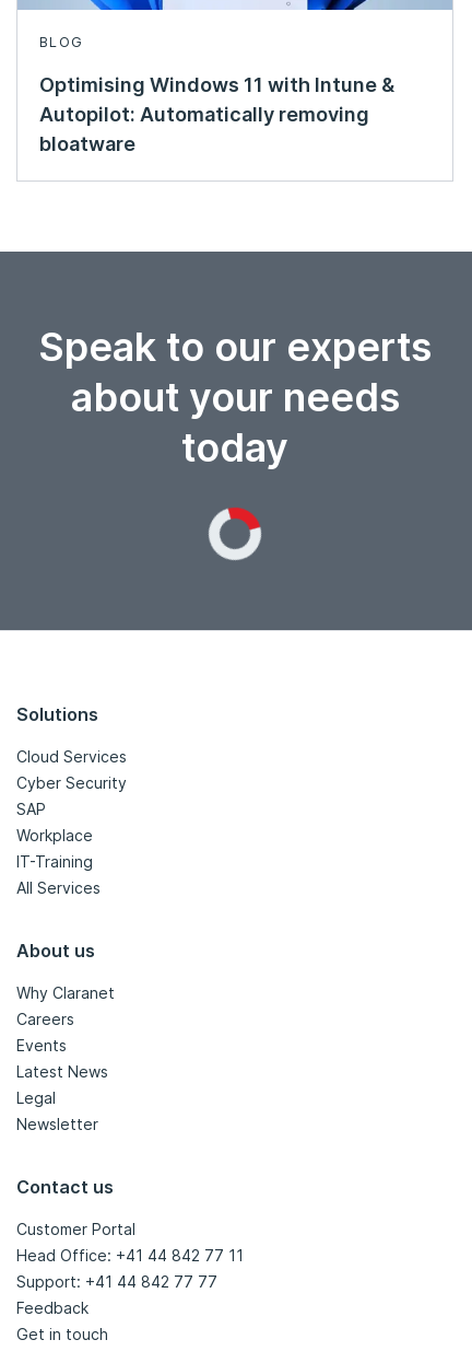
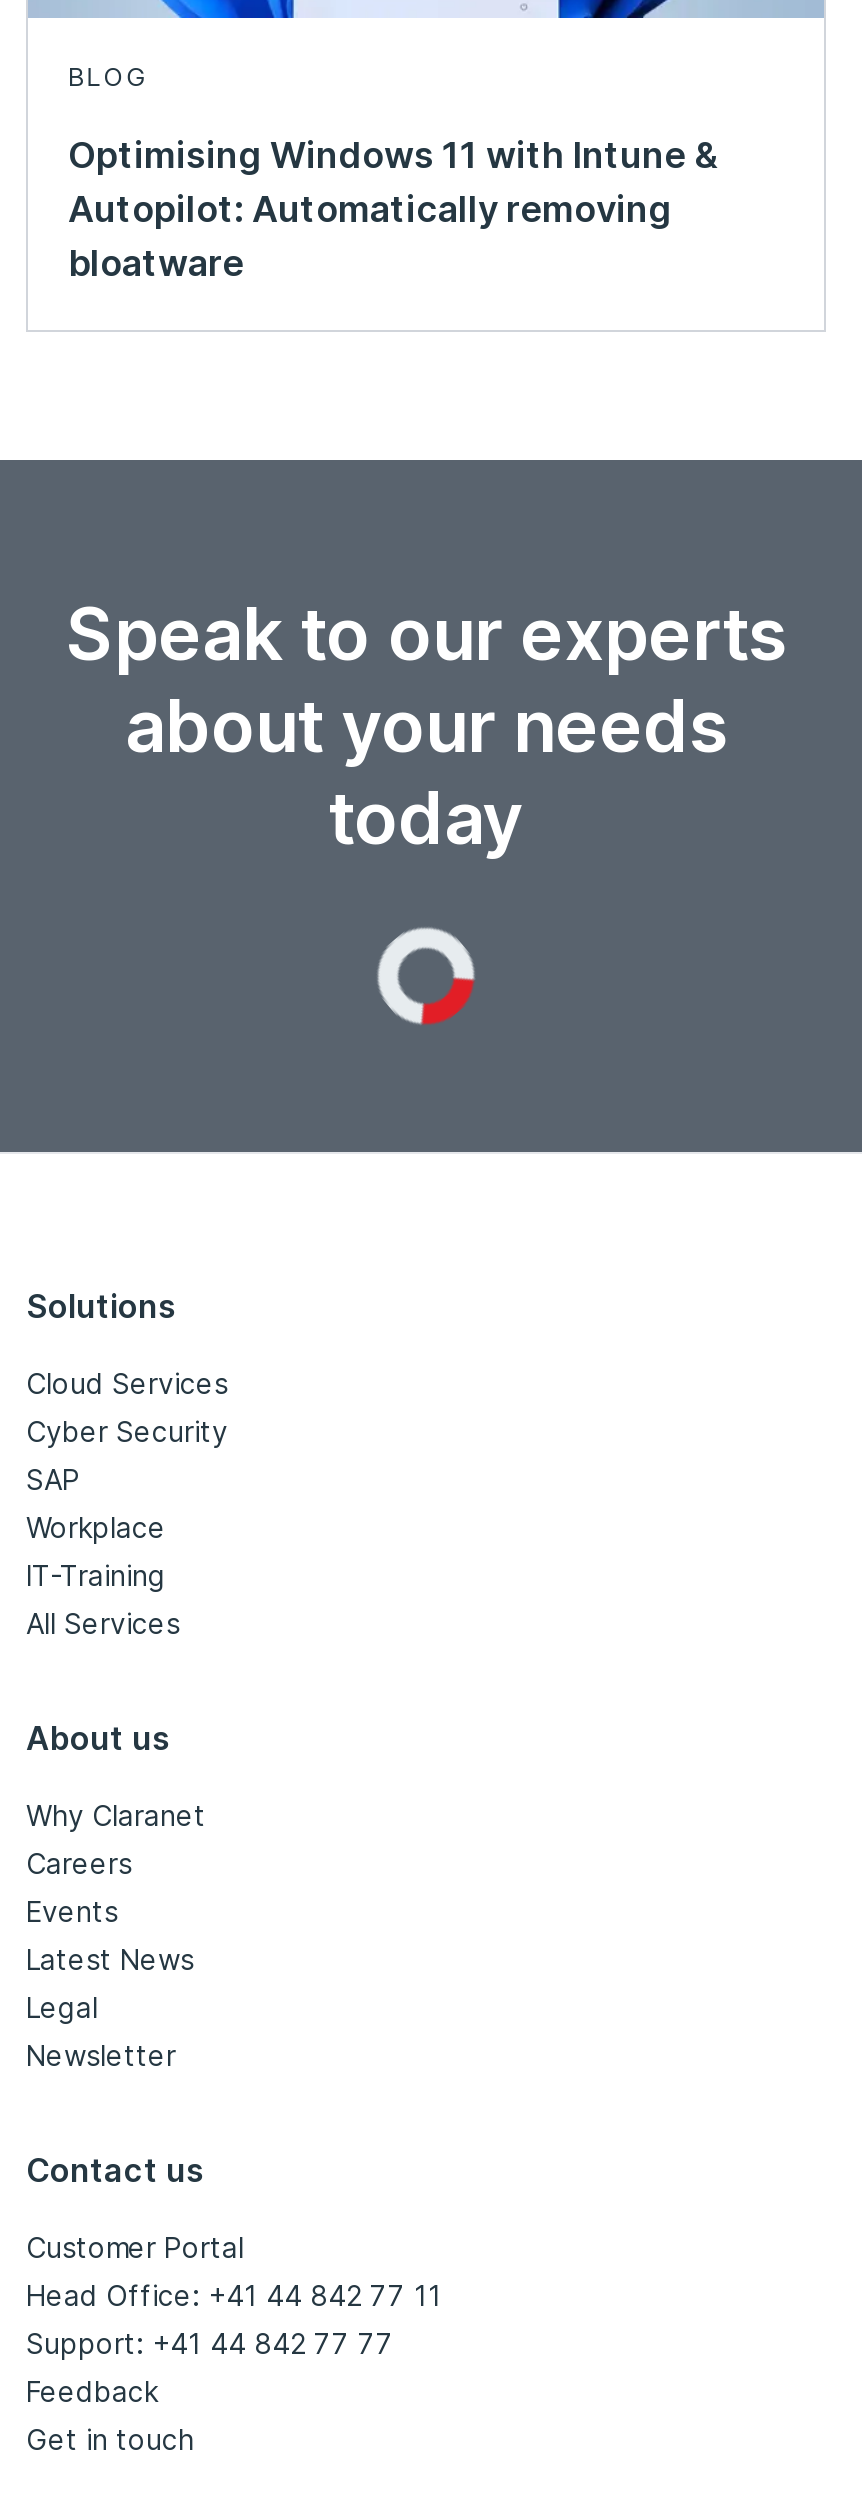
[227,506,262,559] [image] -> [412,926,476,1022] [image]

